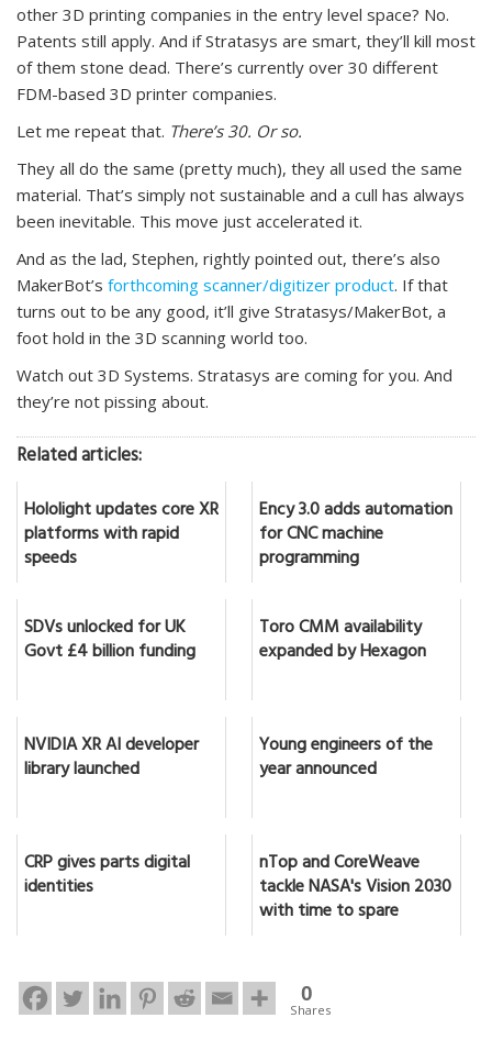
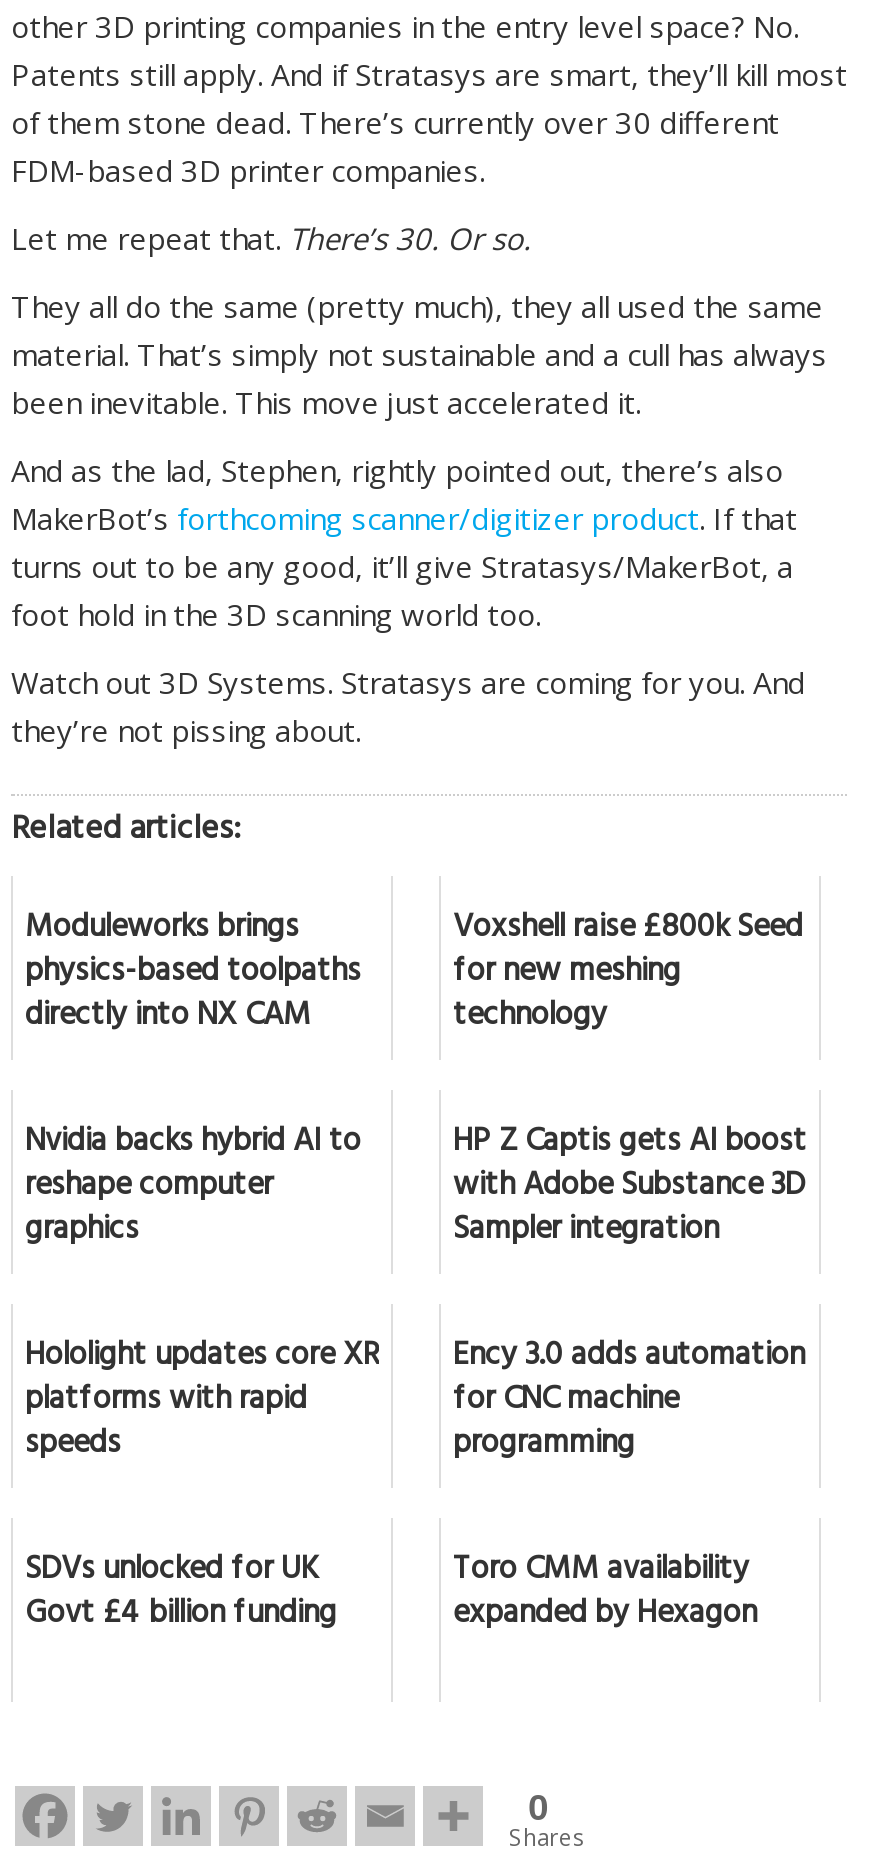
none -> [25,900,361,1048] Moduleworks brings | physics-based toolpaths | directly into NX CAM
none -> [25,900,803,1262] Voxshell raise £800k Seed | for new meshing | technology | Nvidia backs hybrid AI to | reshape computer | graphics
none -> [453,1114,807,1262] HP Z Captis gets AI boost | with Adobe Substance 3D | Sampler integration
moved [24,495,452,670] -> [25,1328,805,1646]: Hololight updates core XR | platforms with rapid | speeds | ... | Toro CMM availability | expanded by Hexagon
[24,730,199,787] NVIDIA XR AI developer | library launched -> none
[24,730,433,905] Young engineers of the | year announced | CRP gives parts digital | identities -> none
[259,848,451,929] nTop and CoreWeave | tackle NASA's Vision 2030 | with time to spare -> none

